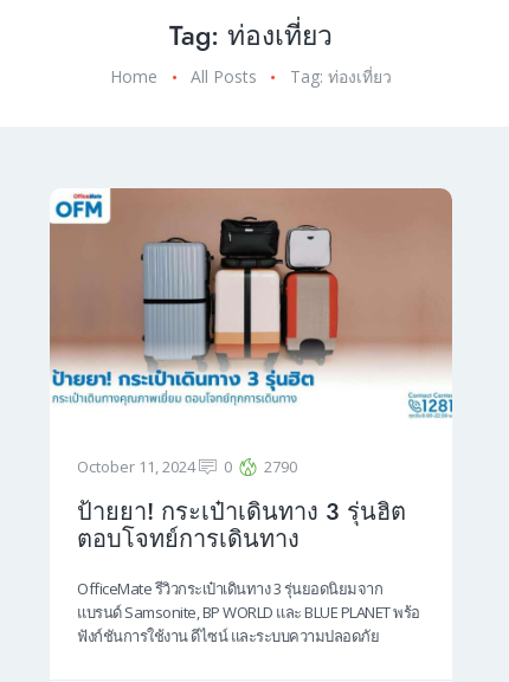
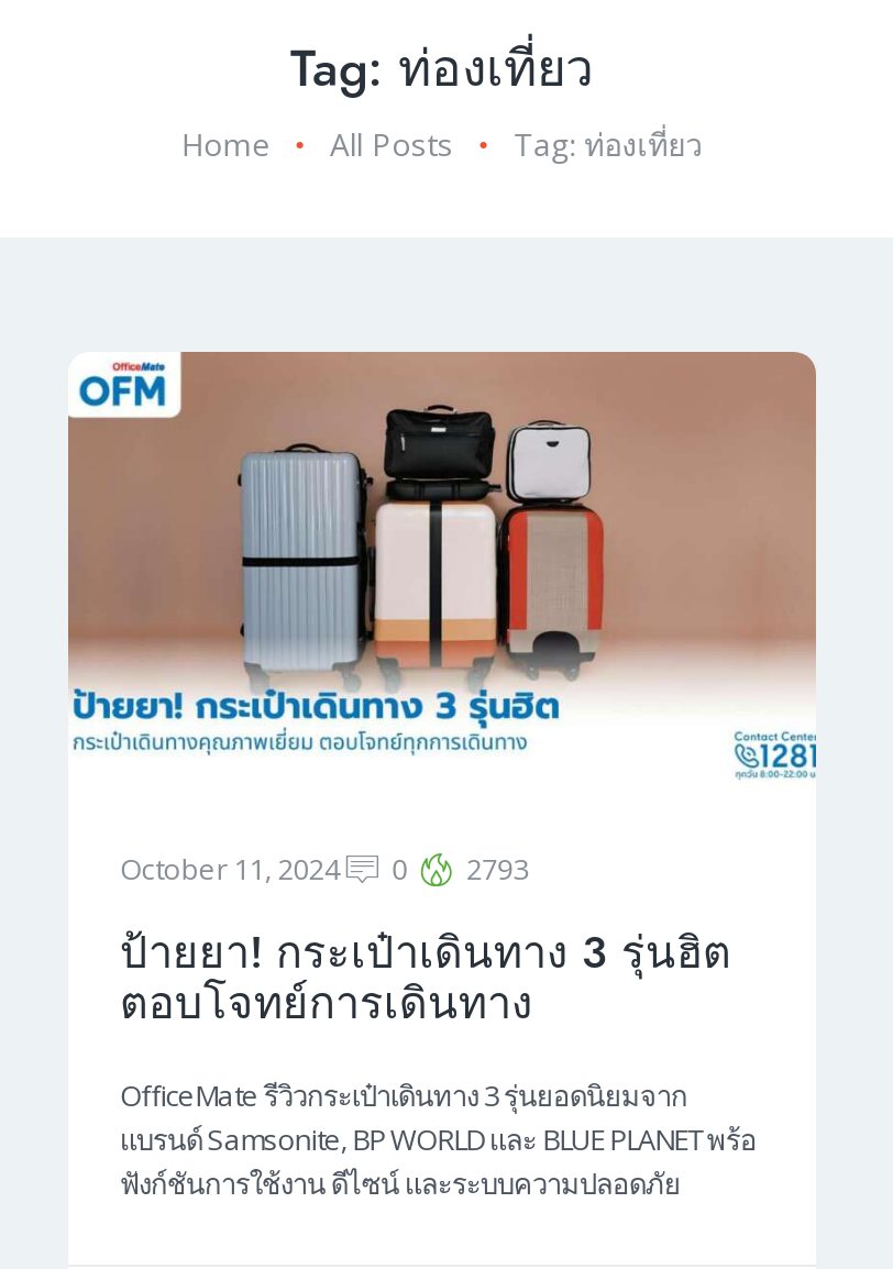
[77,455,297,477] October 11, 2024 0 2790 -> [120,848,528,888] October 11, 2024 0 2793

